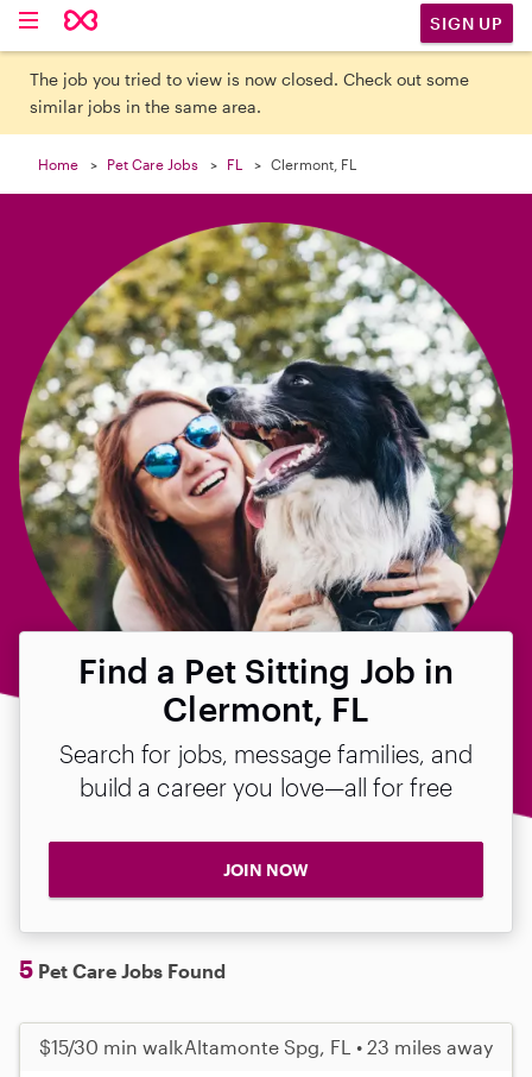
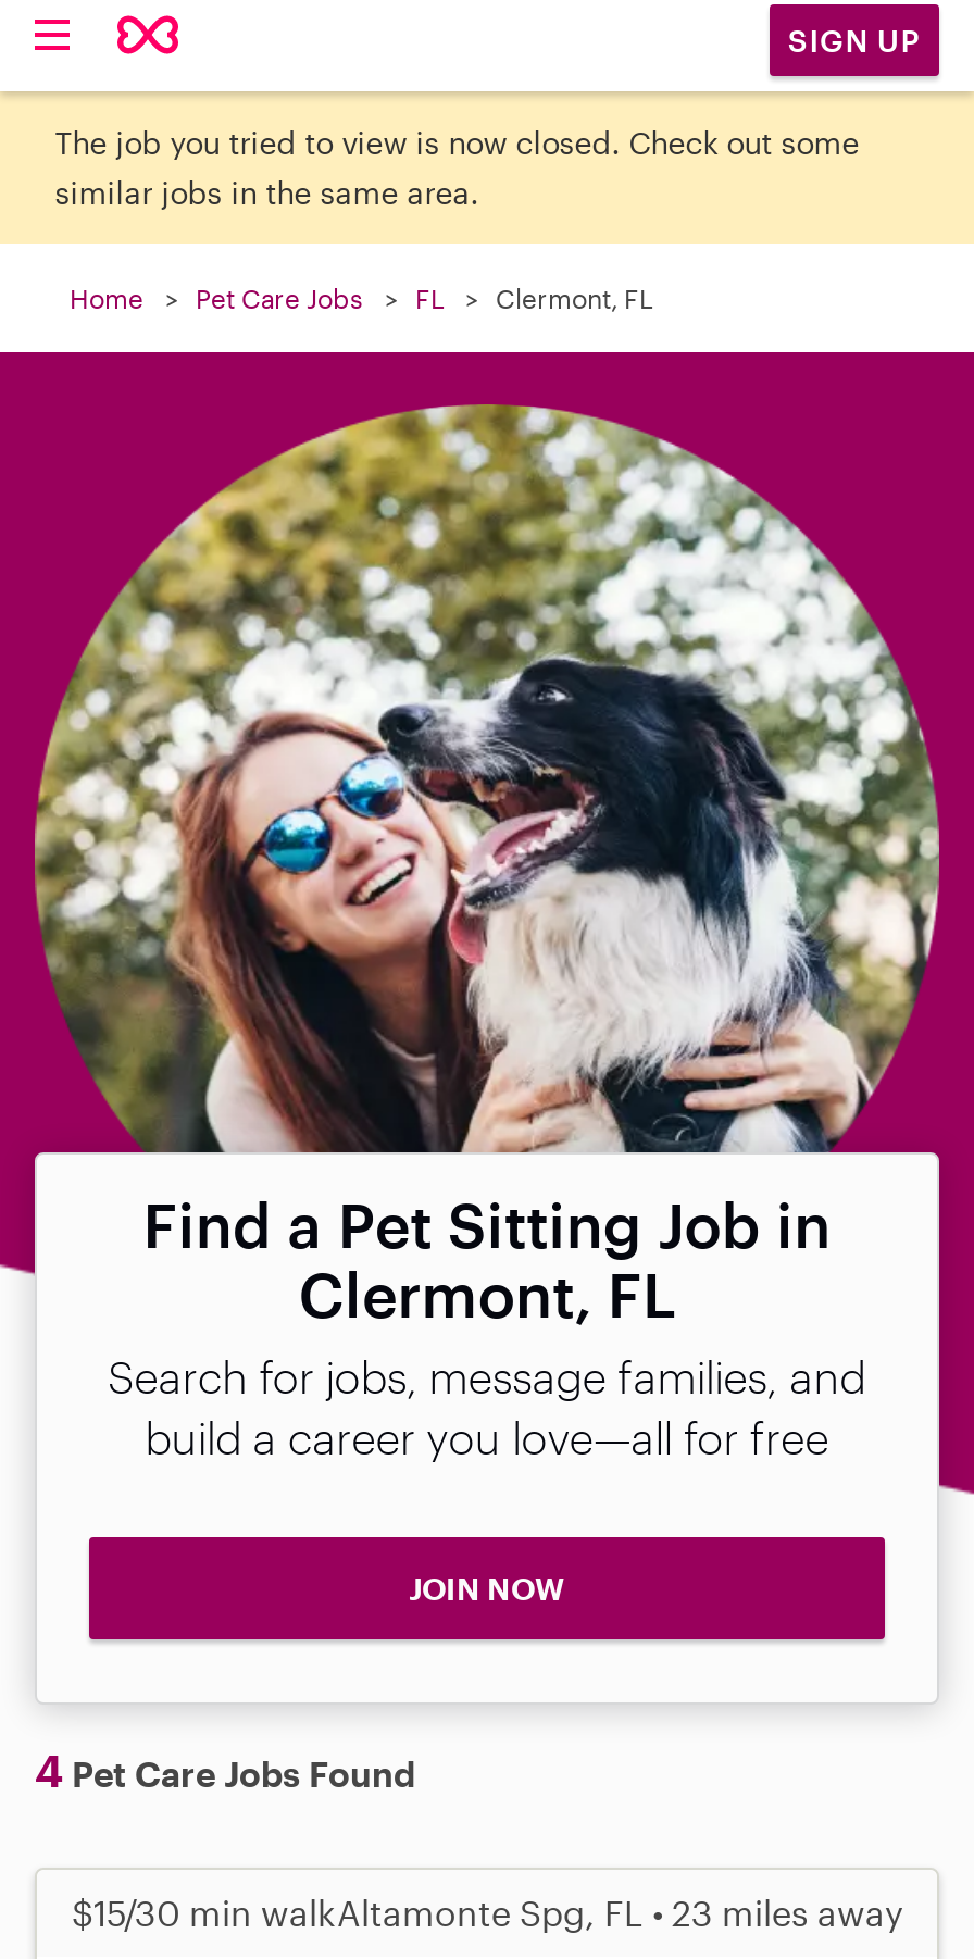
[19,954,226,983] 5 Pet Care Jobs Found -> [35,1743,415,1795] 4 Pet Care Jobs Found

